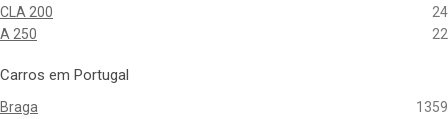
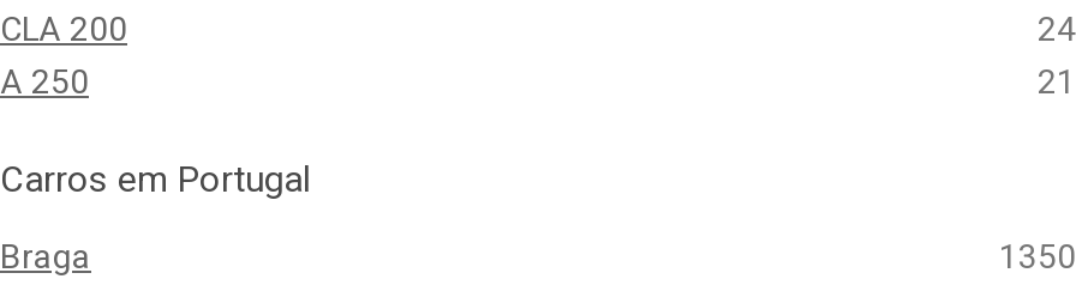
[432,26,448,42] 22 -> [1038,62,1076,101] 21
[416,99,448,115] 1359 -> [999,237,1076,275] 1350

